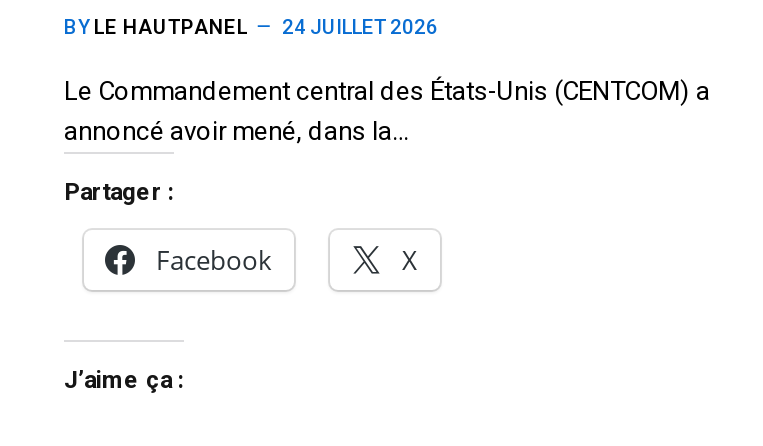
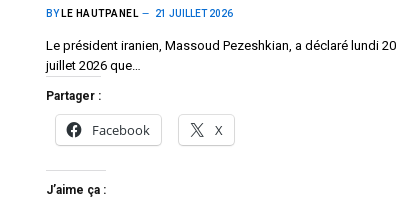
[64,15,438,37] BY LE HAUTPANEL 24 JUILLET 2026 -> [46,8,233,19] BY LE HAUTPANEL 21 JUILLET 2026
[64,75,710,145] Le Commandement central des États-Unis (CENTCOM) a | annoncé avoir mené, dans la… -> [46,38,396,73] Le président iranien, Massoud Pezeshkian, a déclaré lundi 20 | juillet 2026 que…

